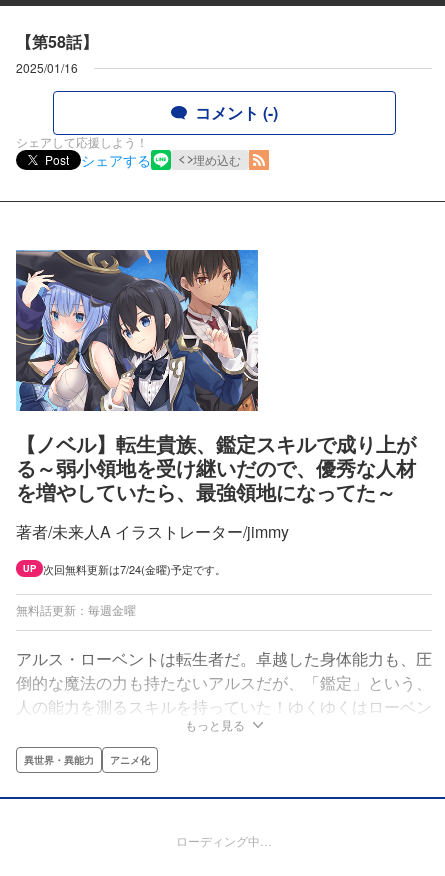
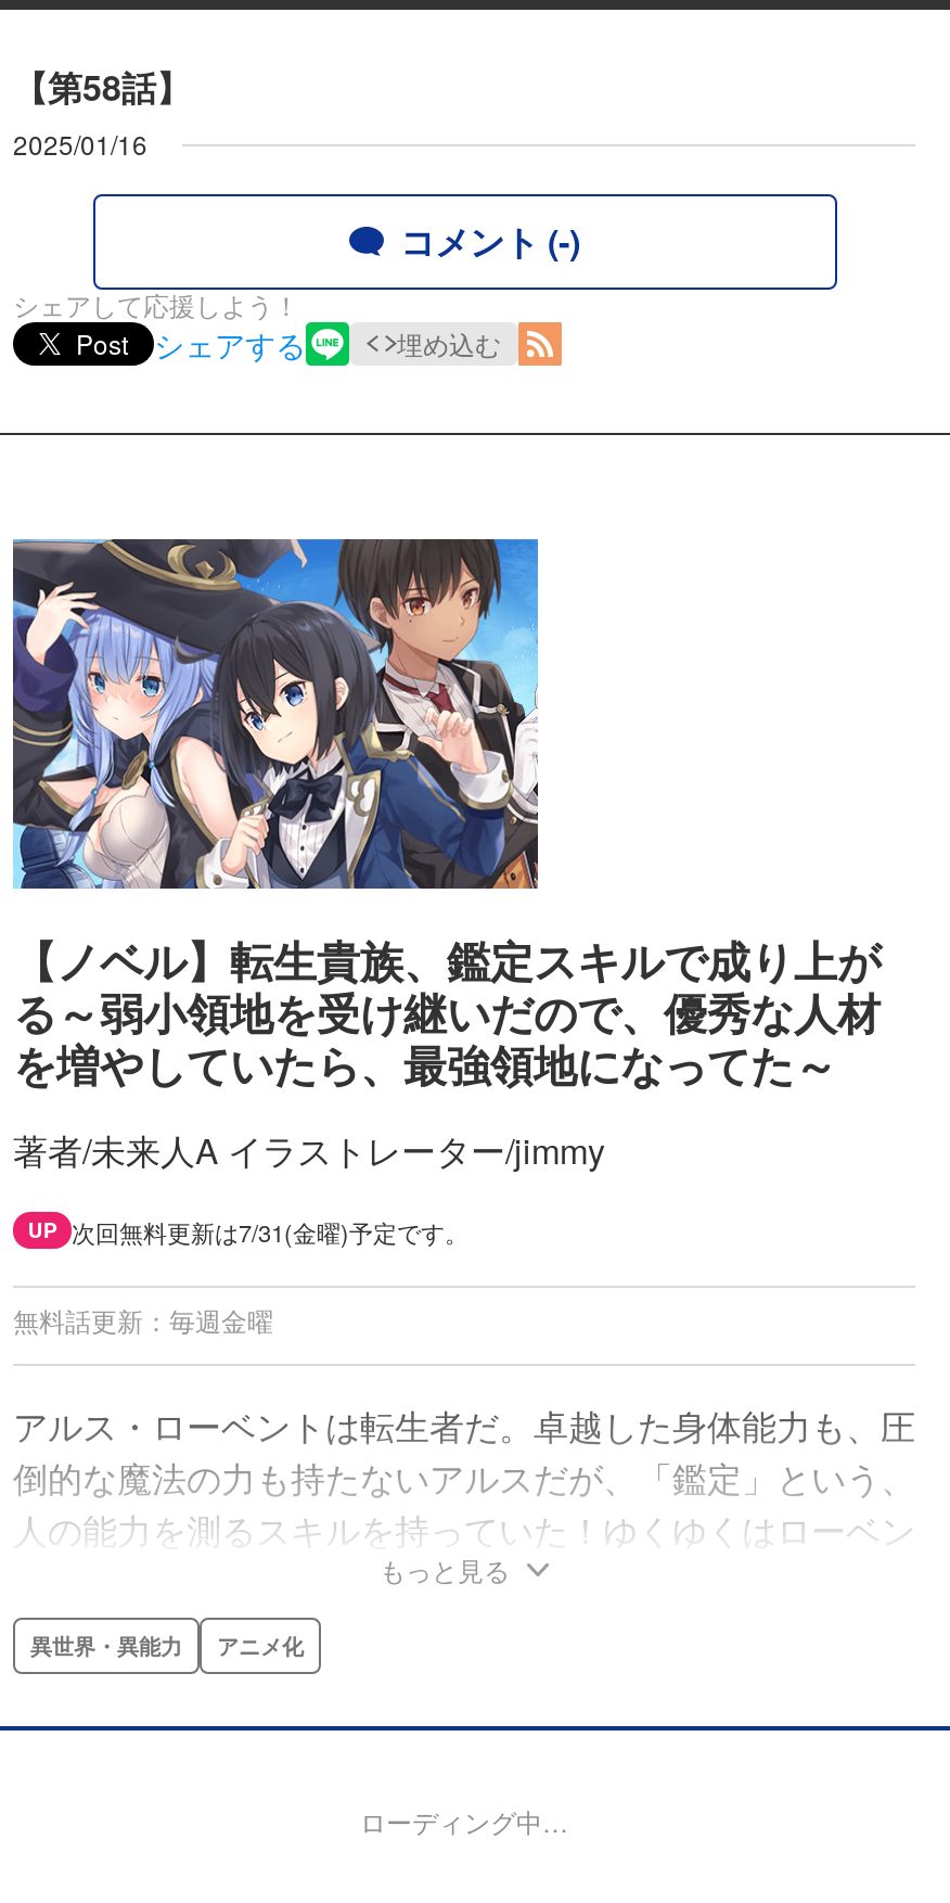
[43,561,226,577] 次回無料更新は7/24(金曜)予定です。 -> [72,1215,468,1249] 次回無料更新は7/31(金曜)予定です。

